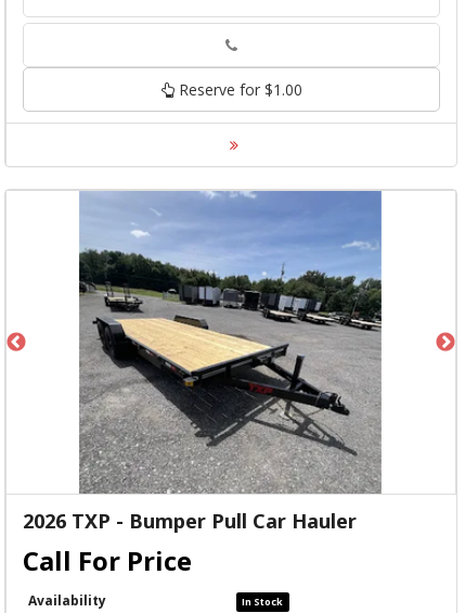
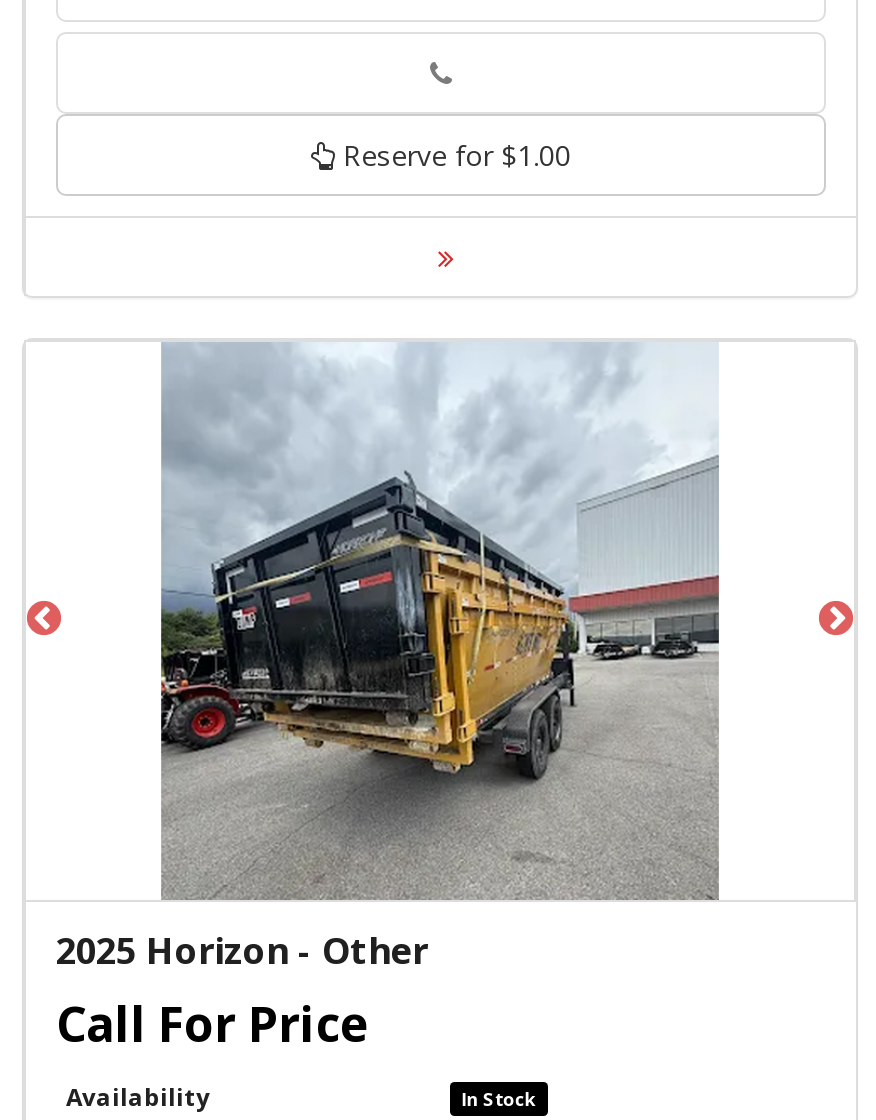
[23,190,382,534] [image] | 2026 TXP - Bumper Pull Car Hauler -> [56,342,720,974] [image] | 2025 Horizon - Other

